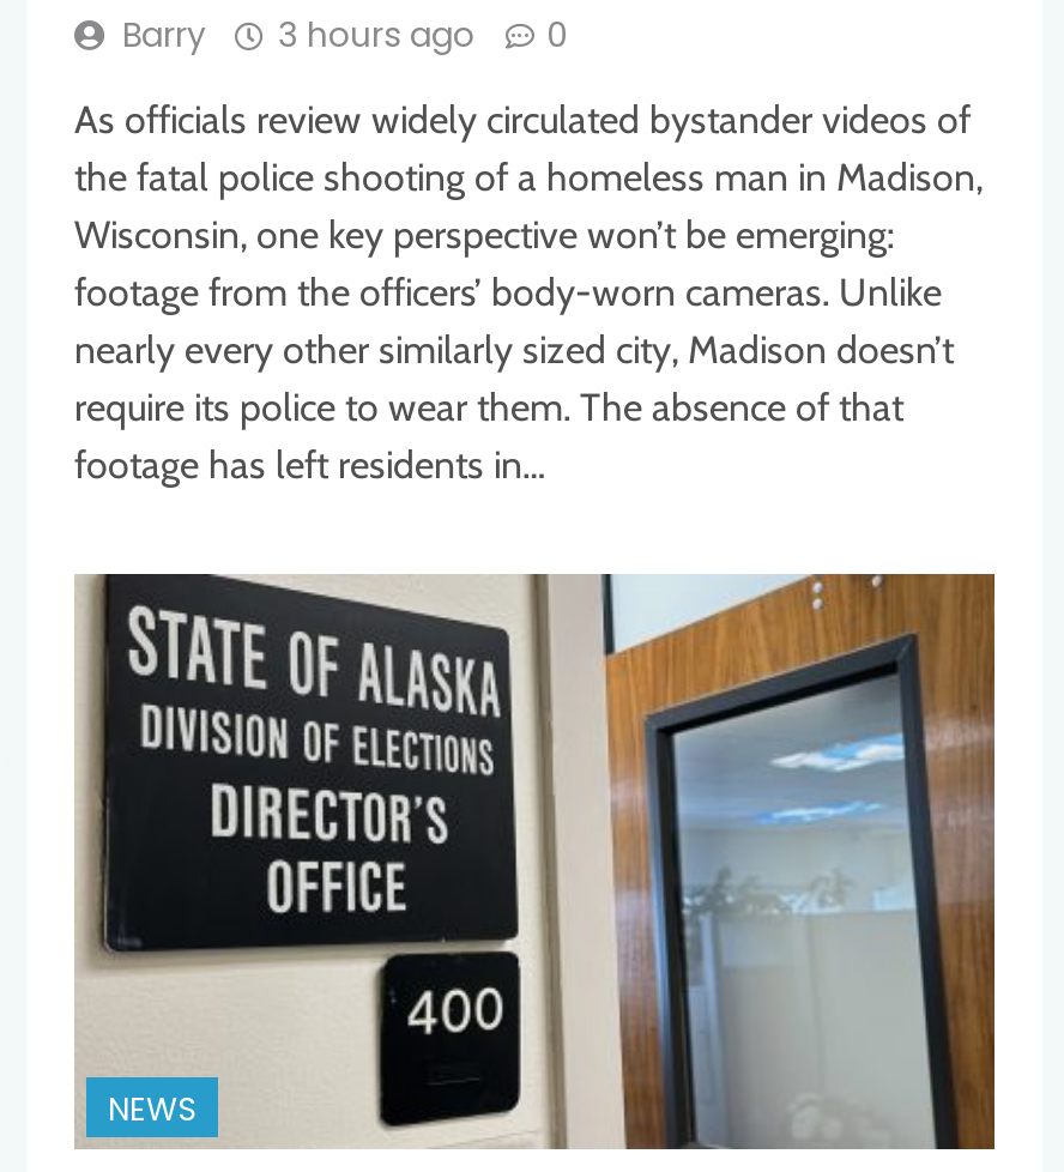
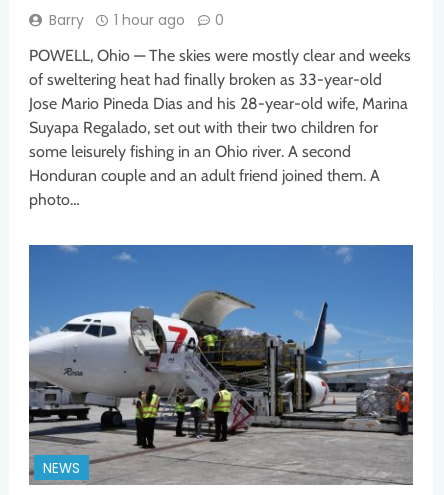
[122,12,568,60] Barry 3 hours ago 0 -> [49,10,224,30] Barry 1 hour ago 0
[74,98,983,489] As officials review widely circulated bystander videos of | the fatal police shooting of a homeless man in Madison, | Wisconsin, one key perspective won’t be emerging: | footage from the officers’ body-worn cameras. Unlike | nearly every other similarly sized city, Madison doesn’t | require its police to wear them. The absence of that | footage has left residents in… -> [29,46,411,209] POWELL, Ohio — The skies were mostly clear and weeks | of sweltering heat had finally broken as 33-year-old | Jose Mario Pineda Dias and his 28-year-old wife, Marina | Suyapa Regalado, set out with their two children for | some leisurely fishing in an Ohio river. A second | Honduran couple and an adult friend joined them. A | photo…
[74,570,997,1148] [image] -> [28,244,414,485] [image]

